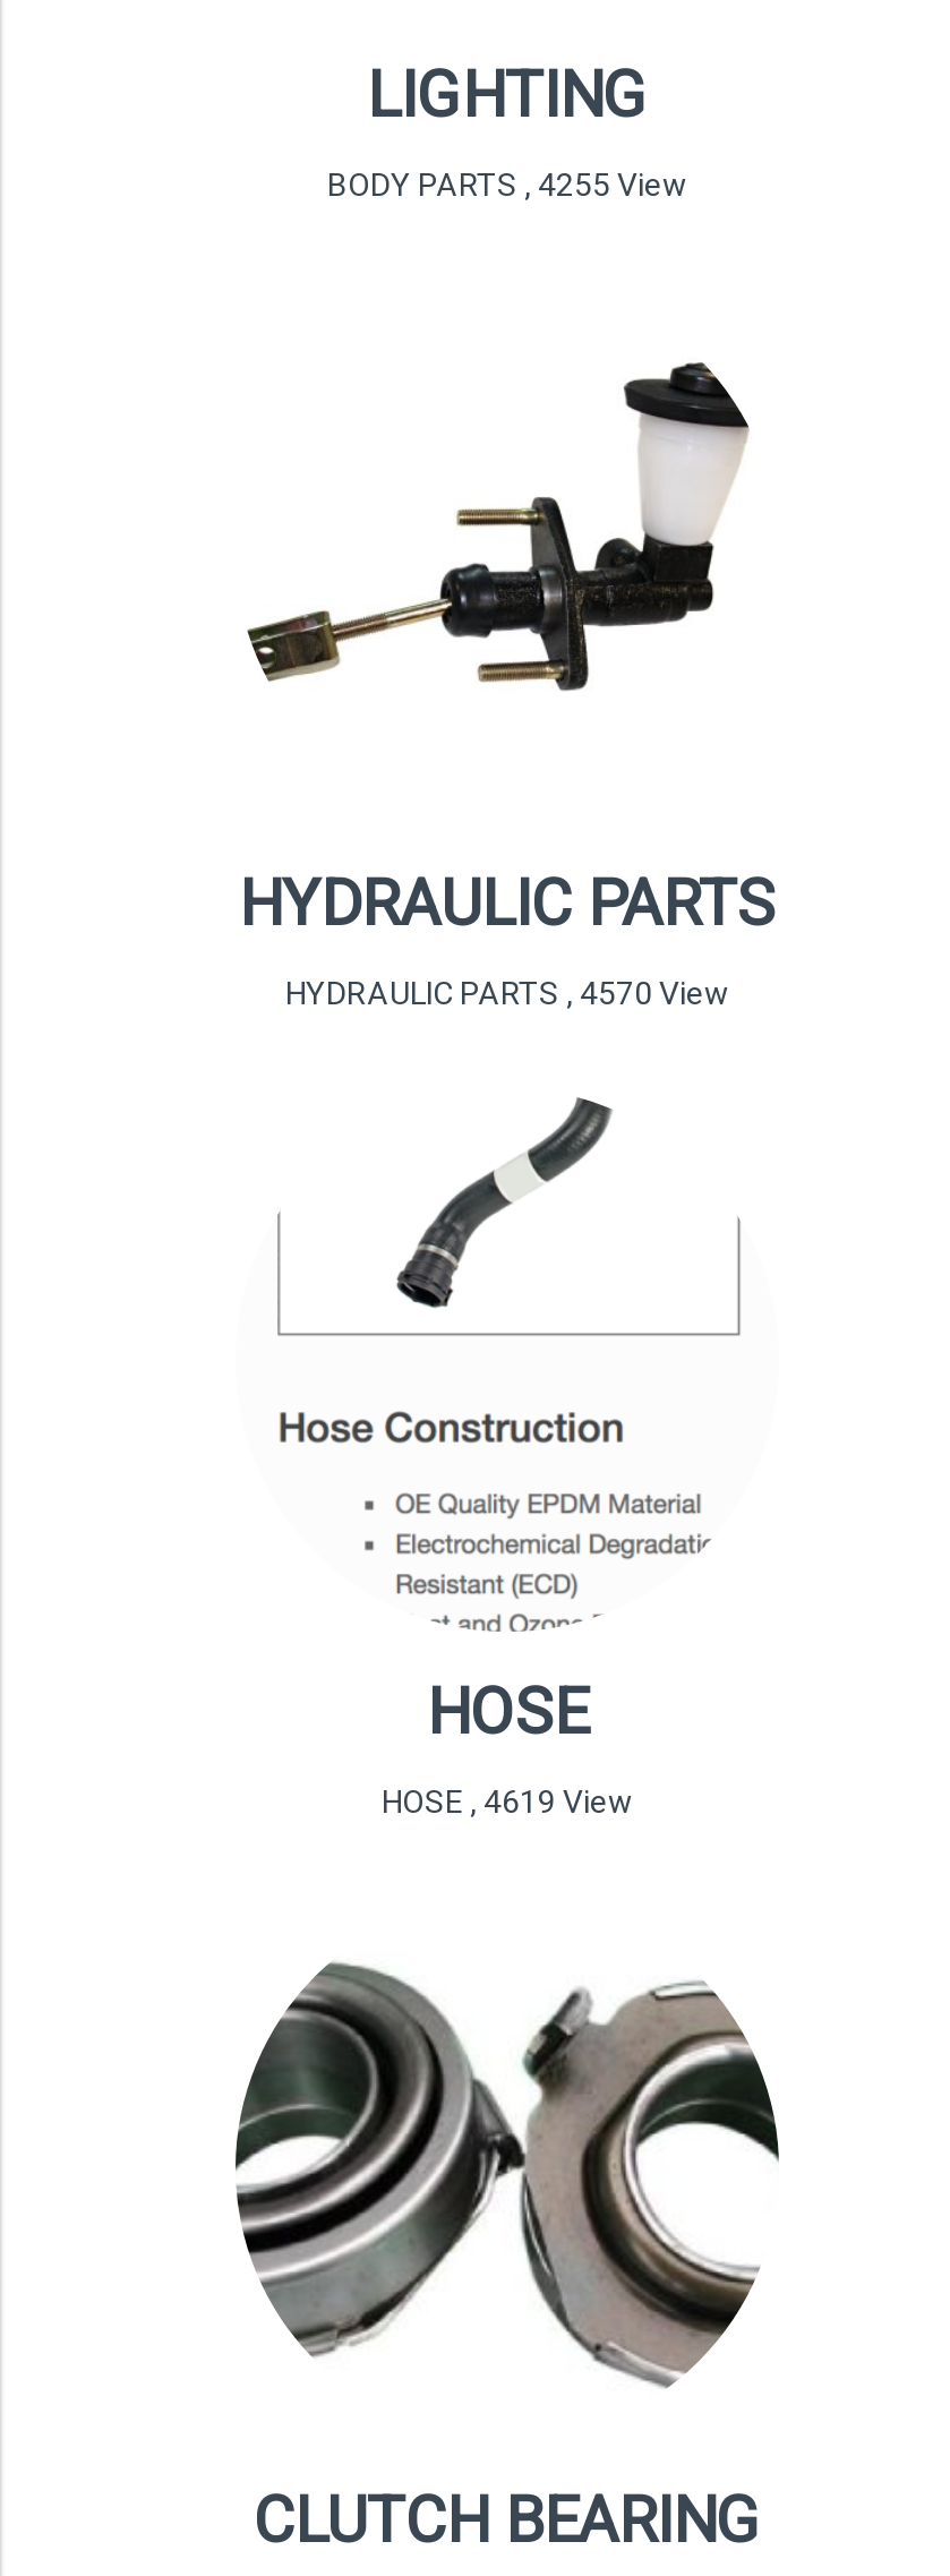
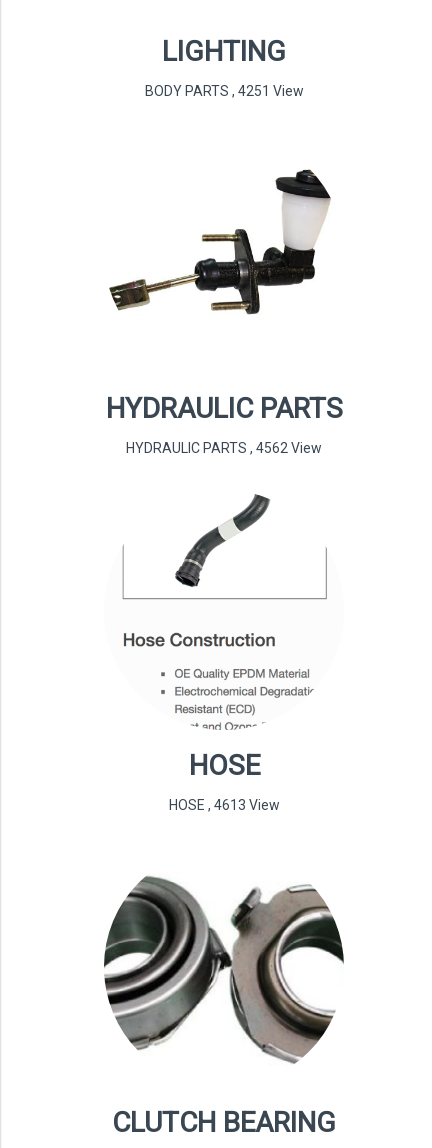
[327,166,687,203] BODY PARTS, 4255 View -> [144,83,303,99] BODY PARTS, 4251 View
[285,975,729,1011] HYDRAULIC PARTS, 4570 View -> [126,440,322,456] HYDRAULIC PARTS, 4562 View
[382,1783,633,1820] HOSE, 4619 View -> [168,797,279,813] HOSE, 4613 View

